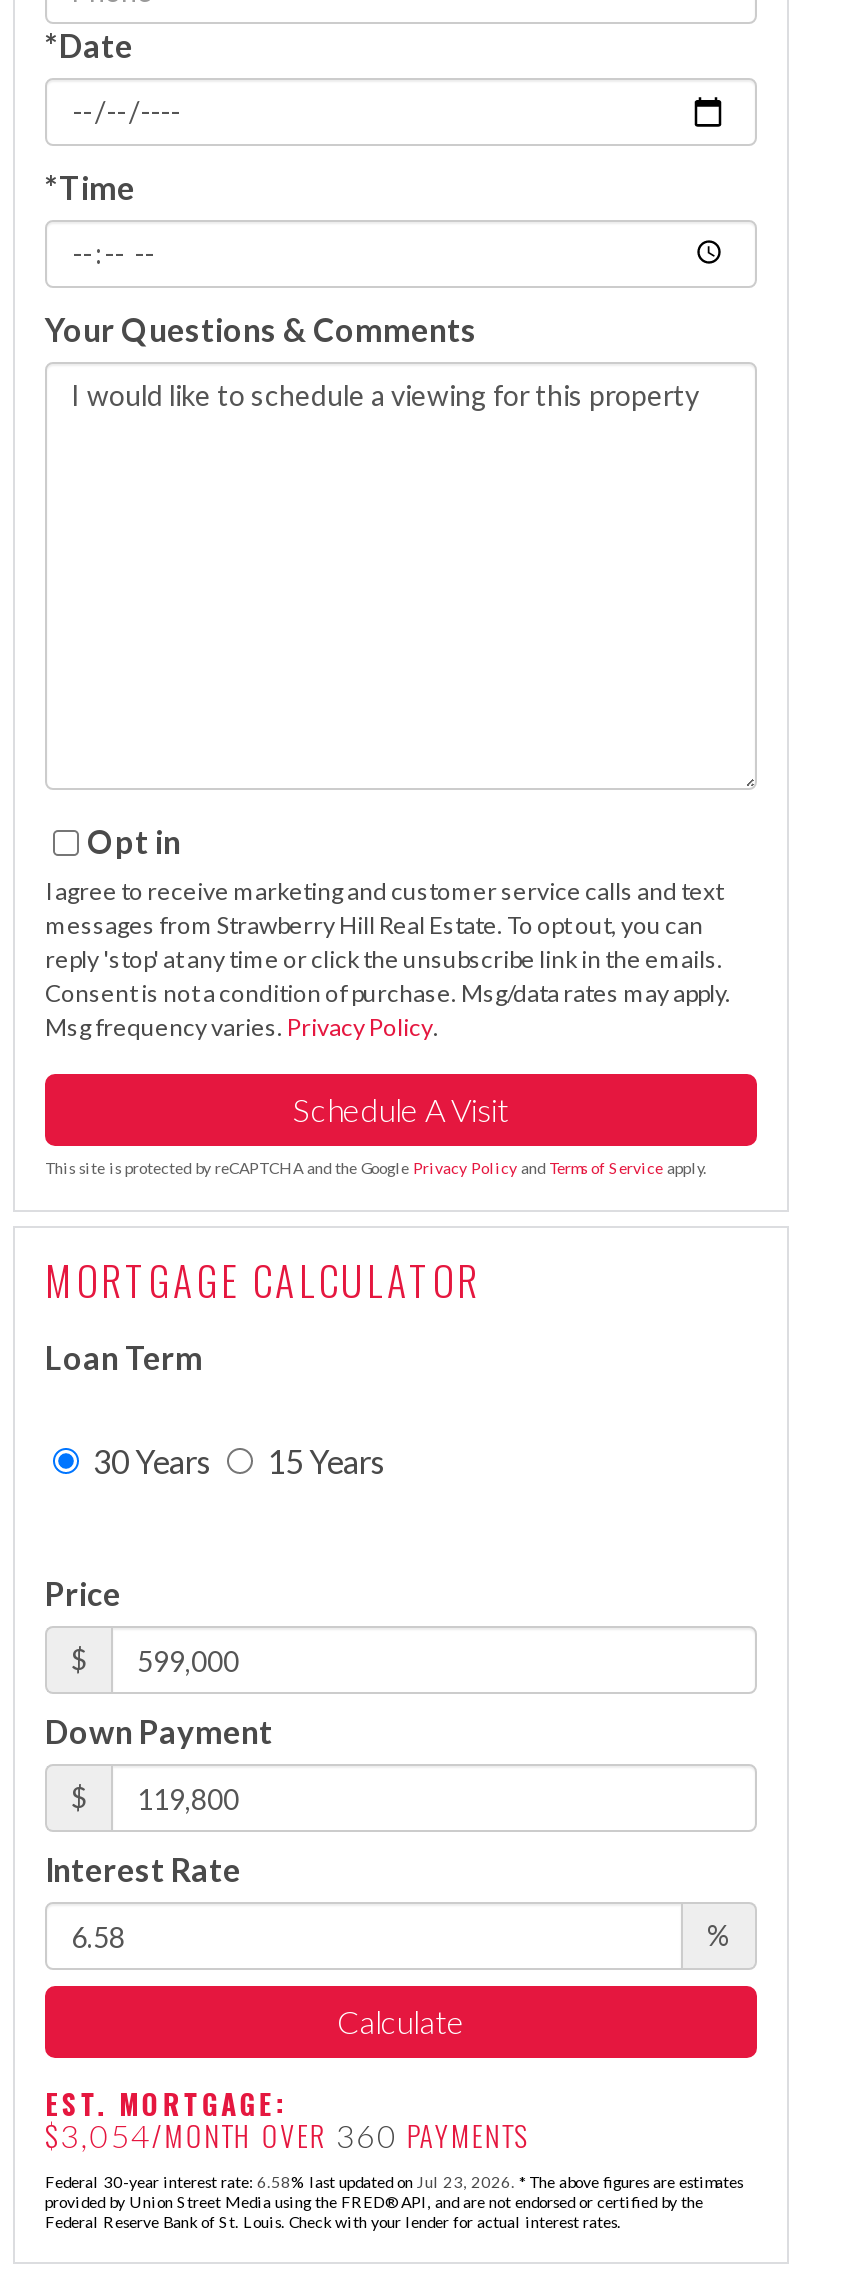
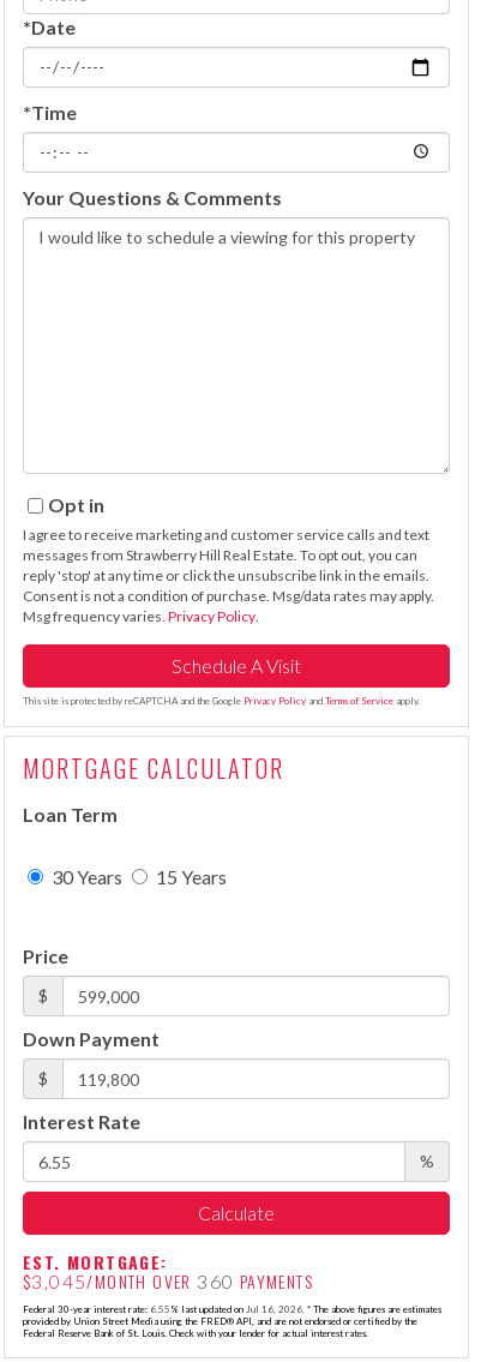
[45,2114,529,2156] $3,054/MONTH OVER 360 PAYMENTS -> [23,1269,313,1294] $3,045/MONTH OVER 360 PAYMENTS
[45,2172,743,2192] Federal 30-year interest rate: 6.58% last updated on Jul 23, 2026. * The above figures are estimates -> [23,1303,441,1315] Federal 30-year interest rate: 6.55% last updated on Jul 16, 2026. * The above figures are estimates

